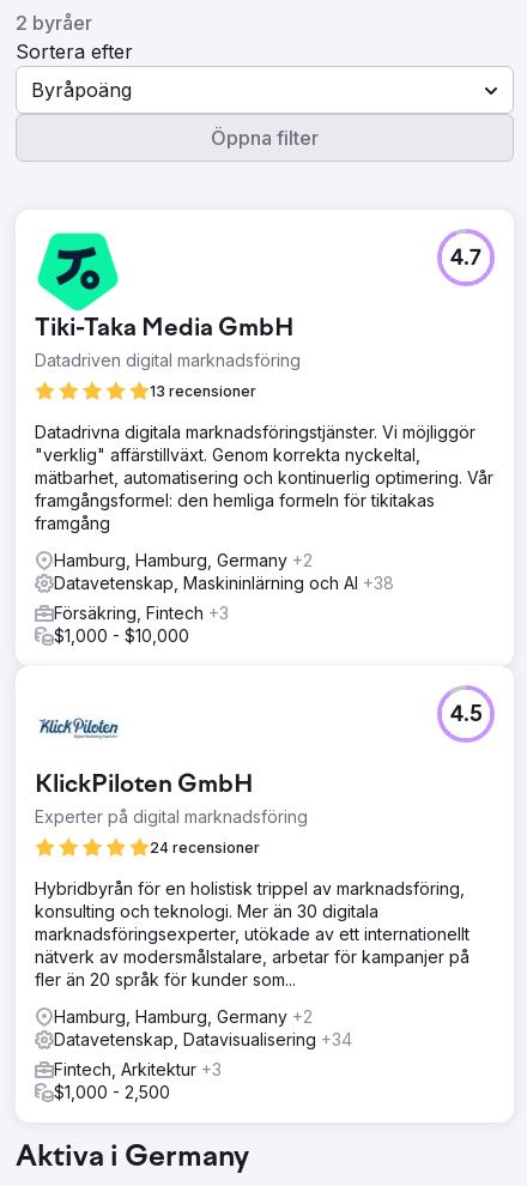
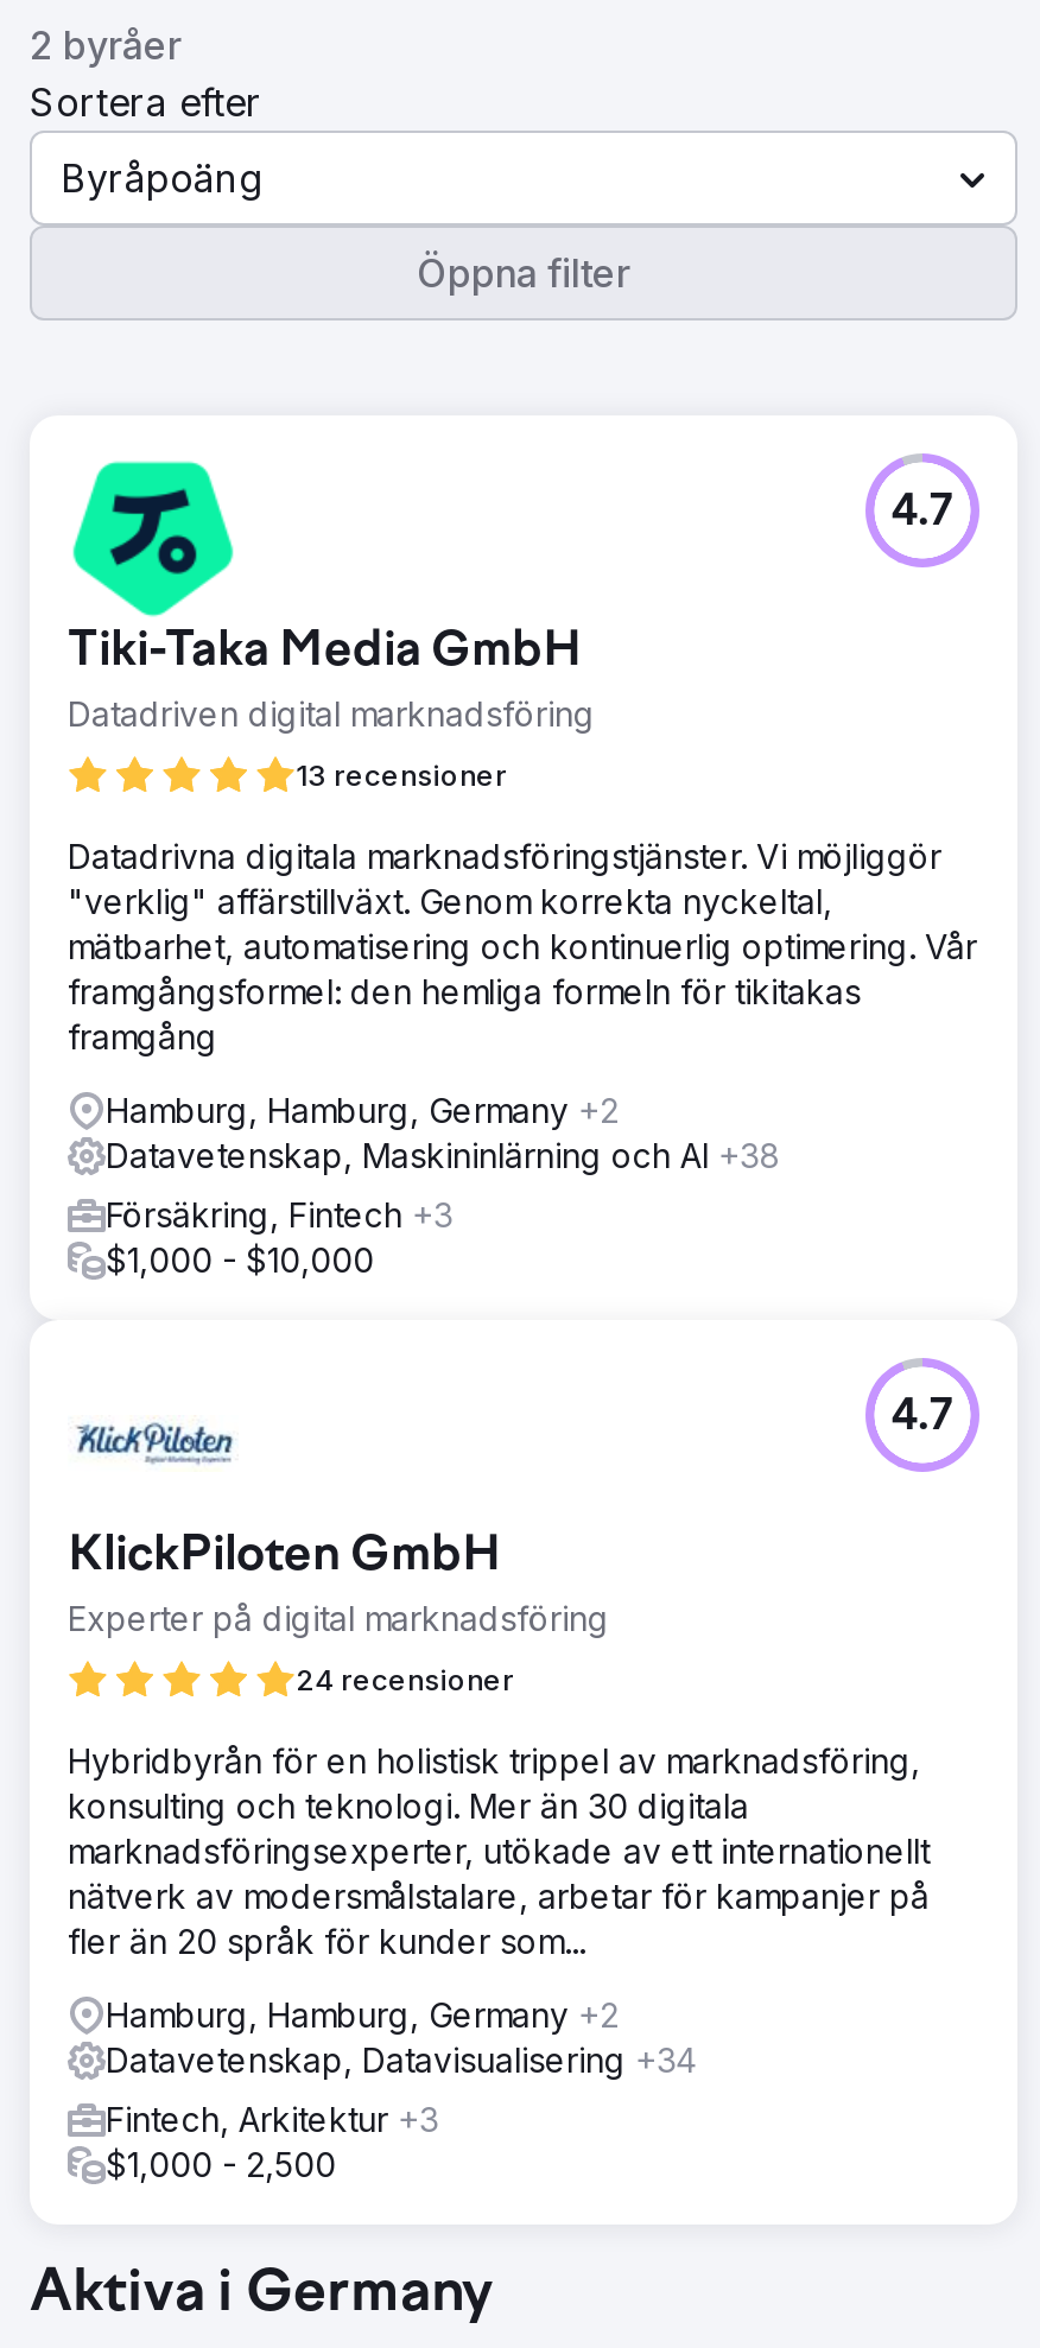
[450,704,482,727] 4.5 -> [892,1396,953,1441] 4.7

